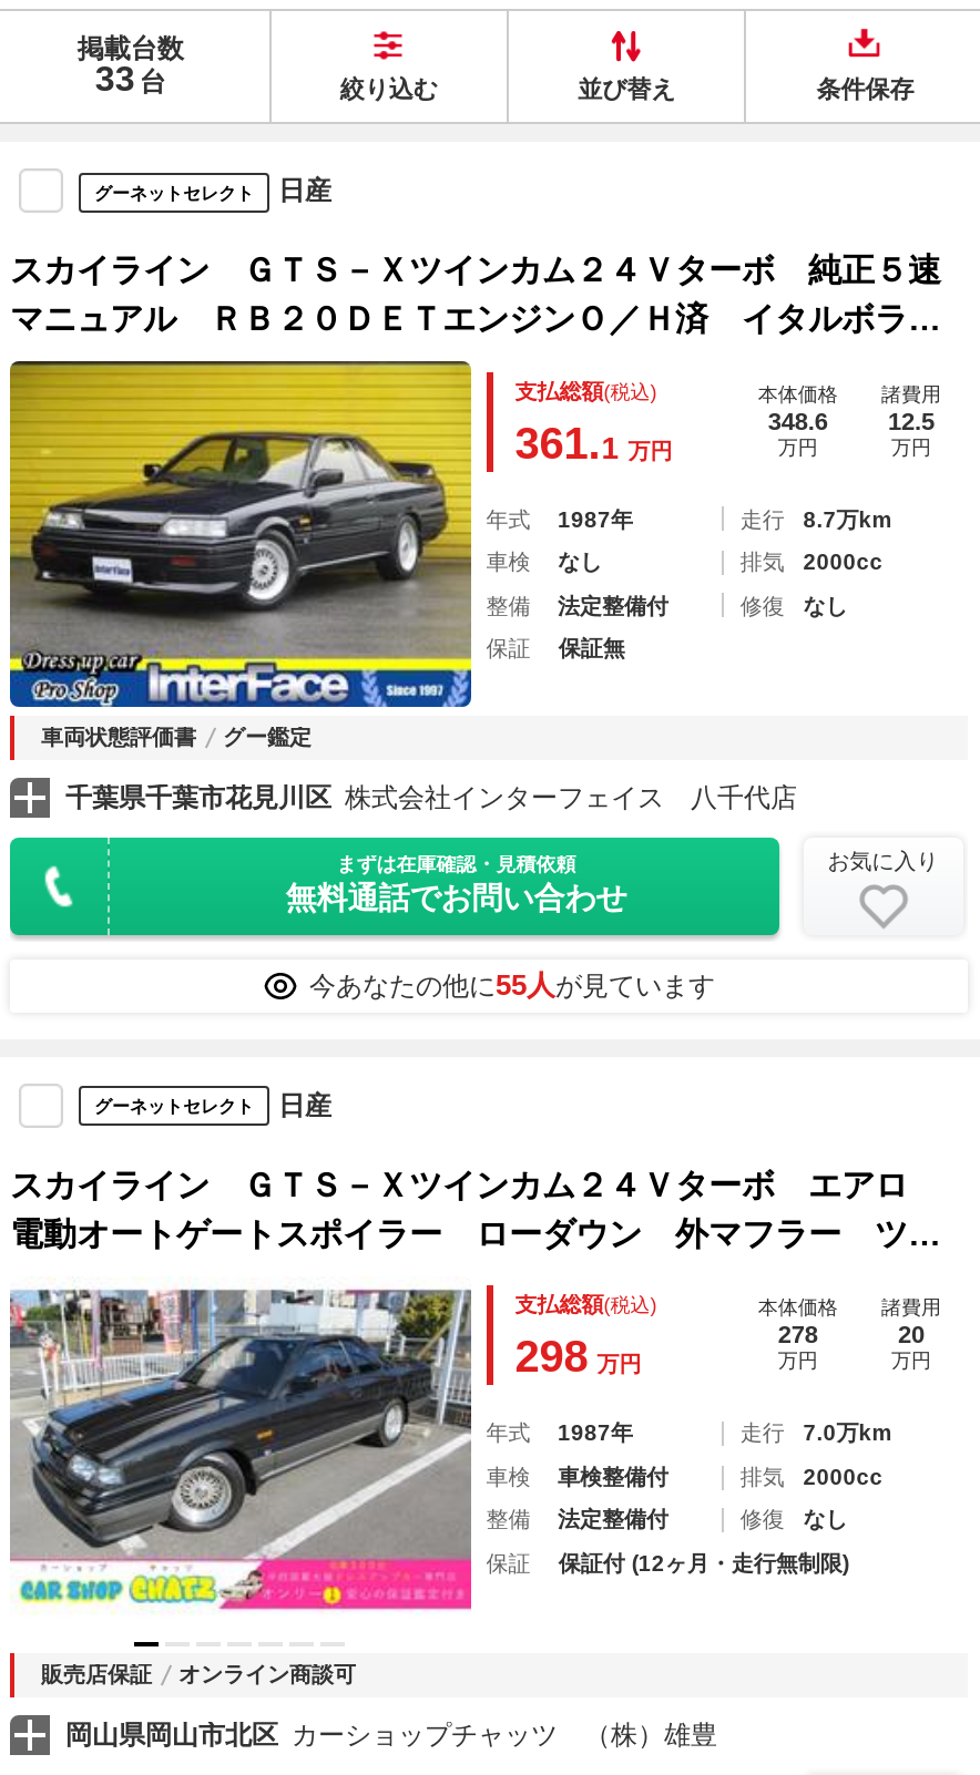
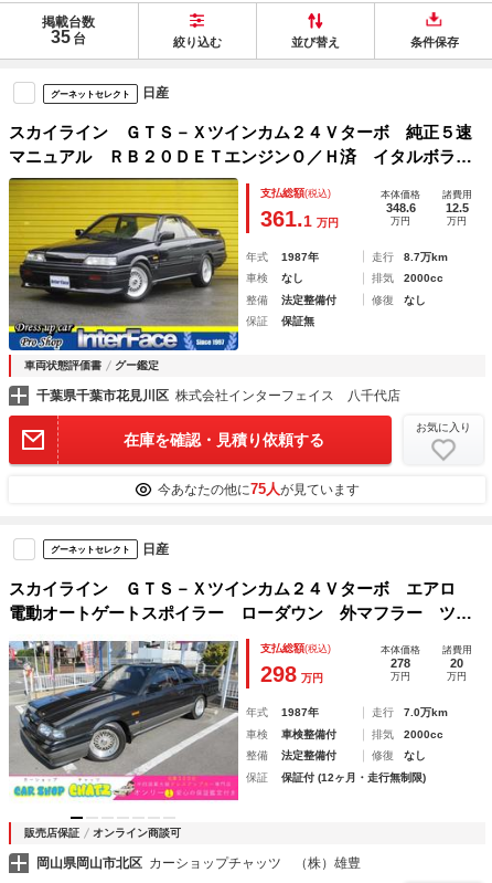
[95,60,166,98] 33 台 -> [51,28,86,46] 35 台
[285,853,627,915] まずは在庫確認・見積依頼 | 無料通話でお問い合わせ -> [124,431,325,448] 在庫を確認・見積り依頼する
[309,969,715,1002] 今あなたの他に55人が見ています -> [158,481,360,498] 今あなたの他に75人が見ています

